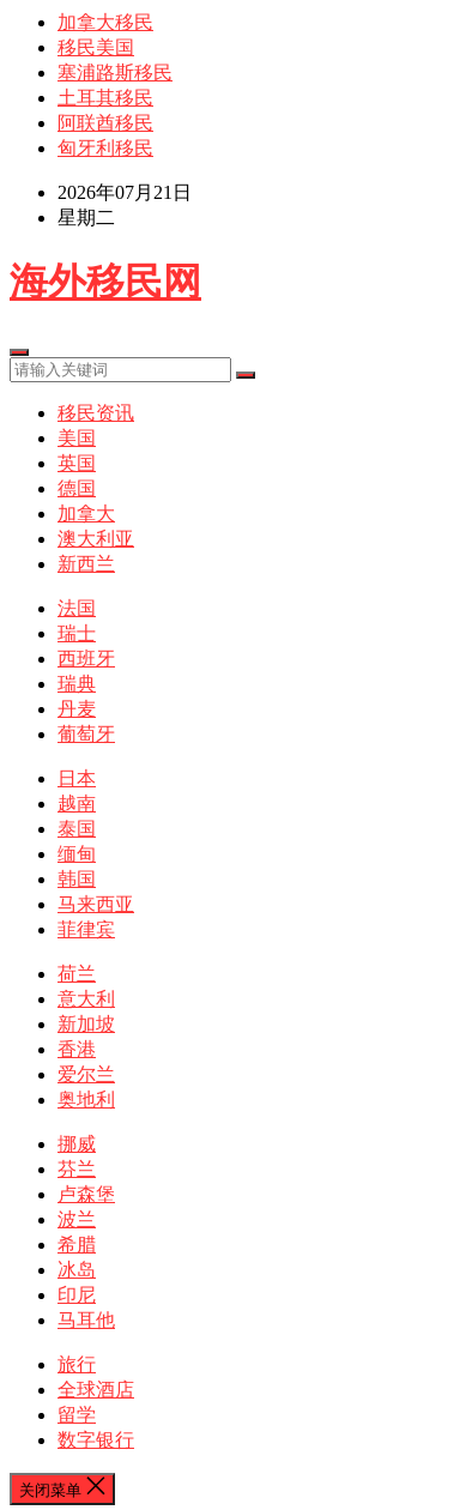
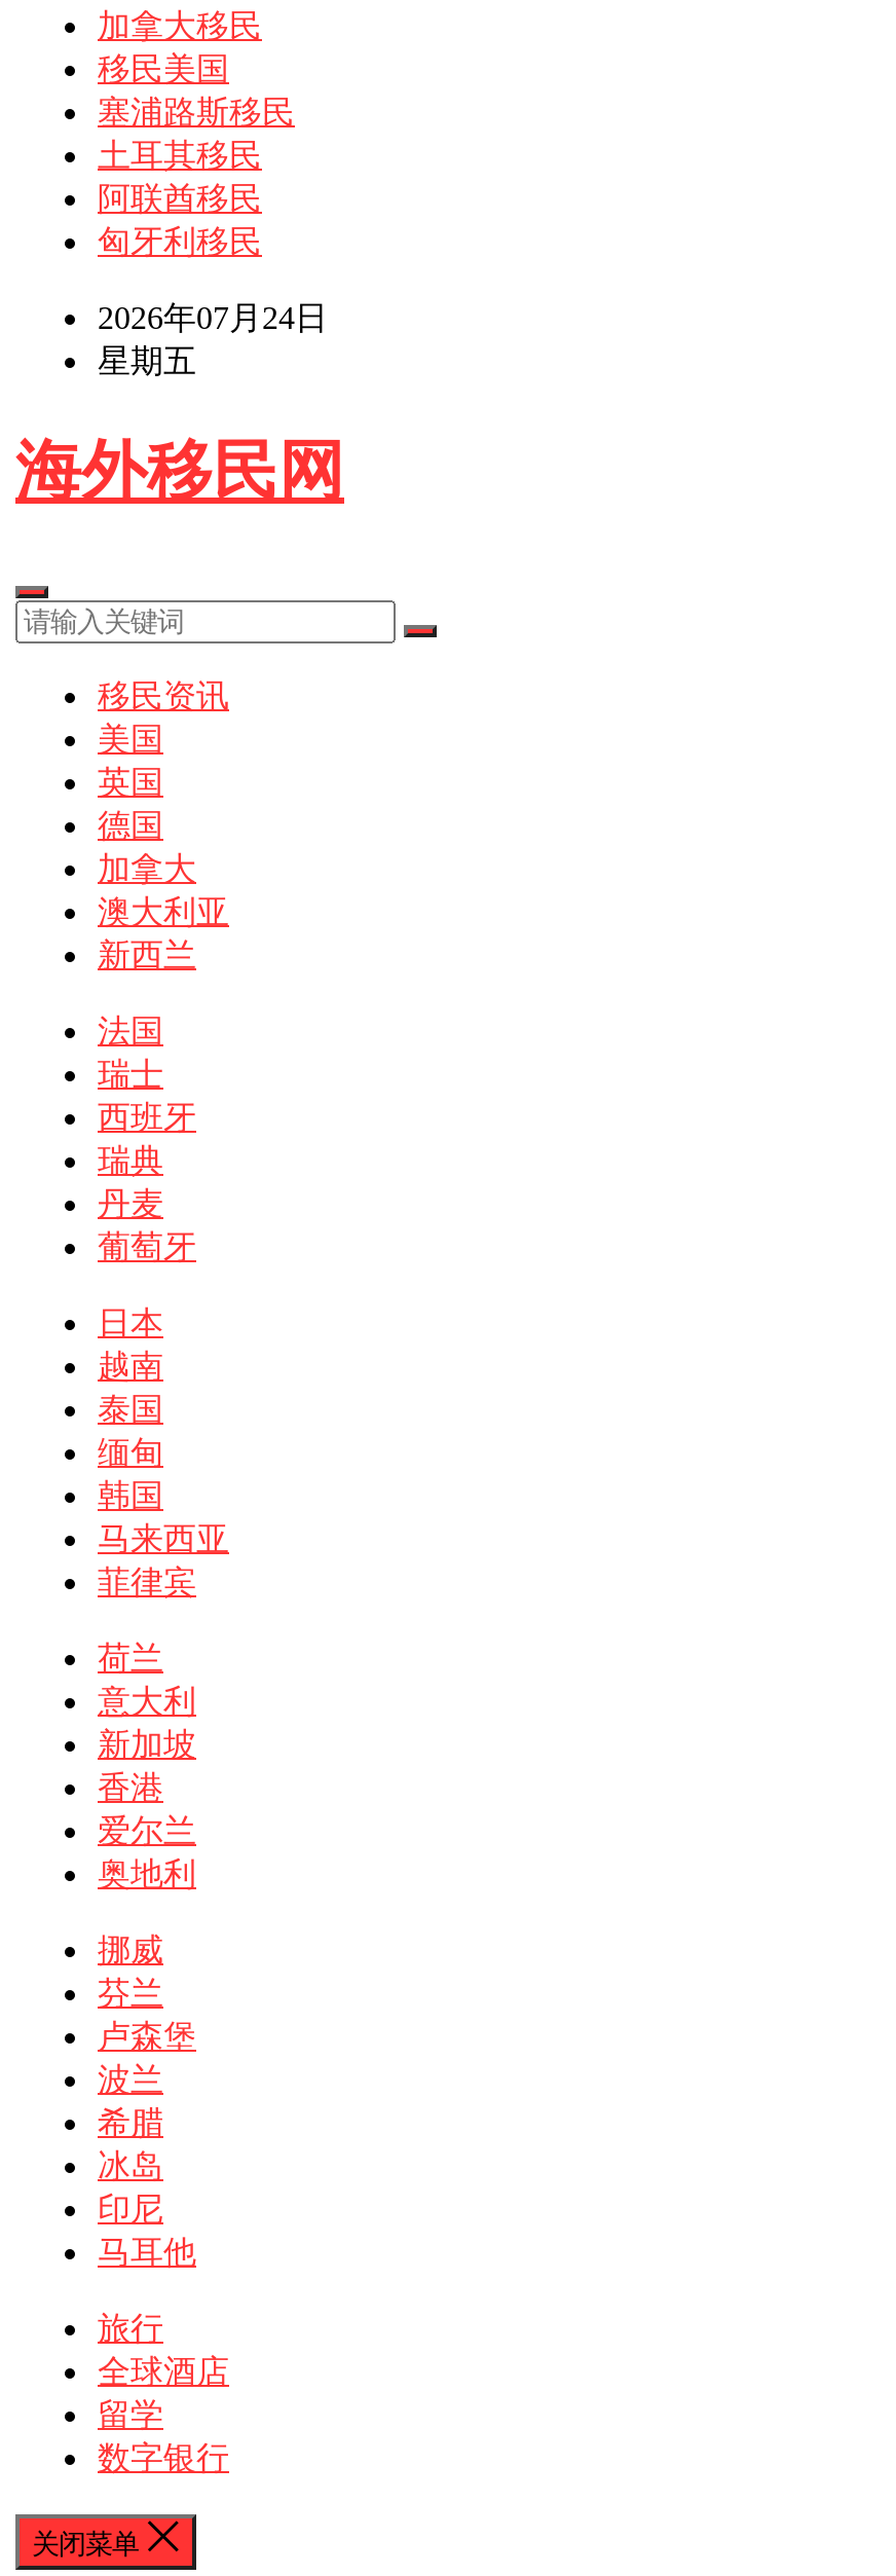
[58,182,192,203] 2026年07月21日 -> [98,300,328,335] 2026年07月24日
[58,207,115,228] 星期二 -> [98,343,196,378] 星期五

